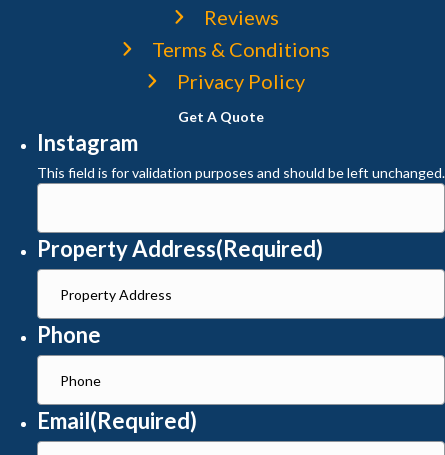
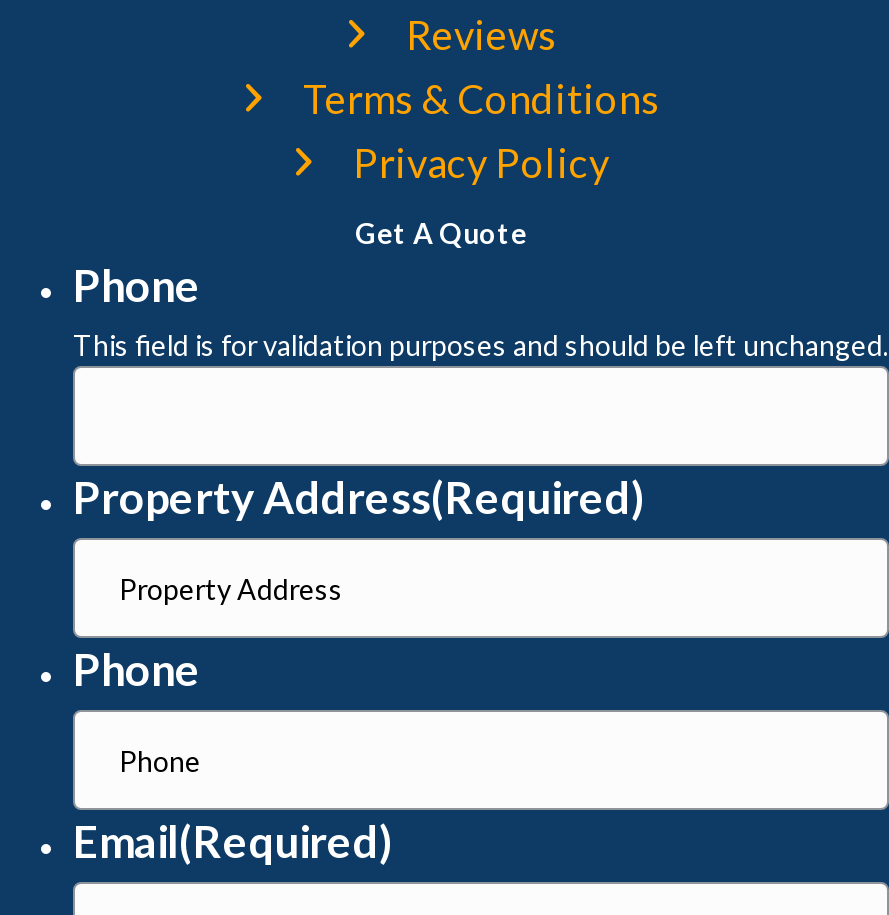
[37,129,138,156] Instagram -> [73,259,201,313] Phone

